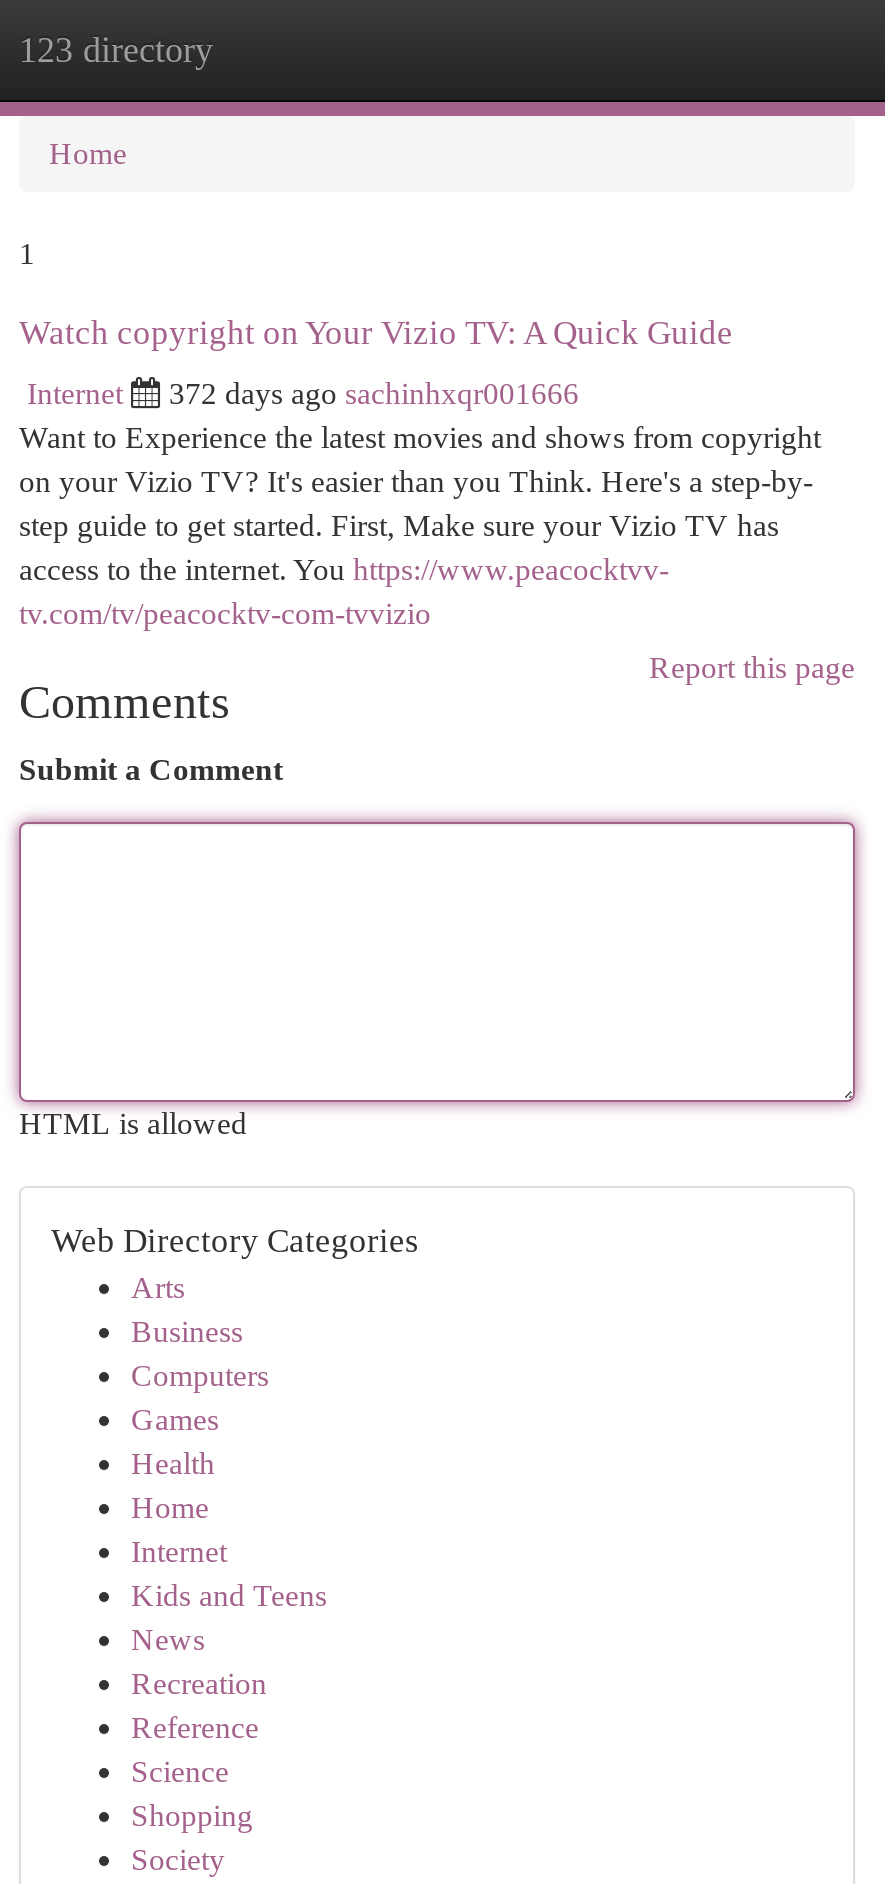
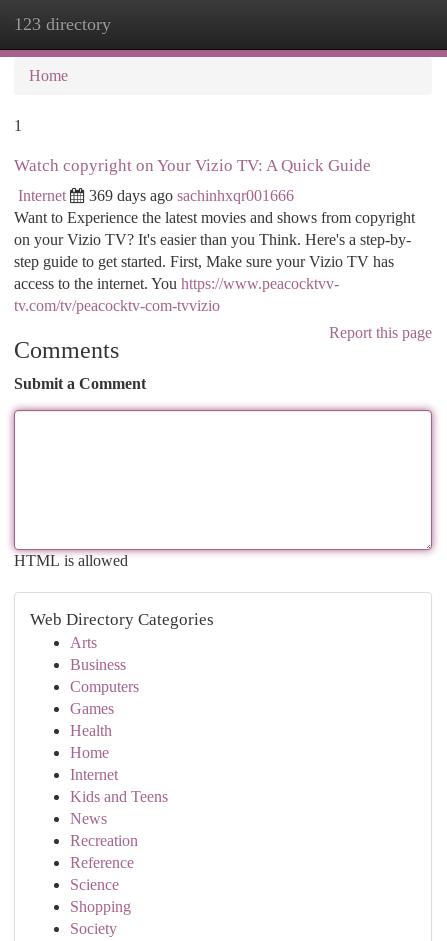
[169,376,579,410] 372 days ago sachinhxqr001666 -> [89,187,294,204] 369 days ago sachinhxqr001666

